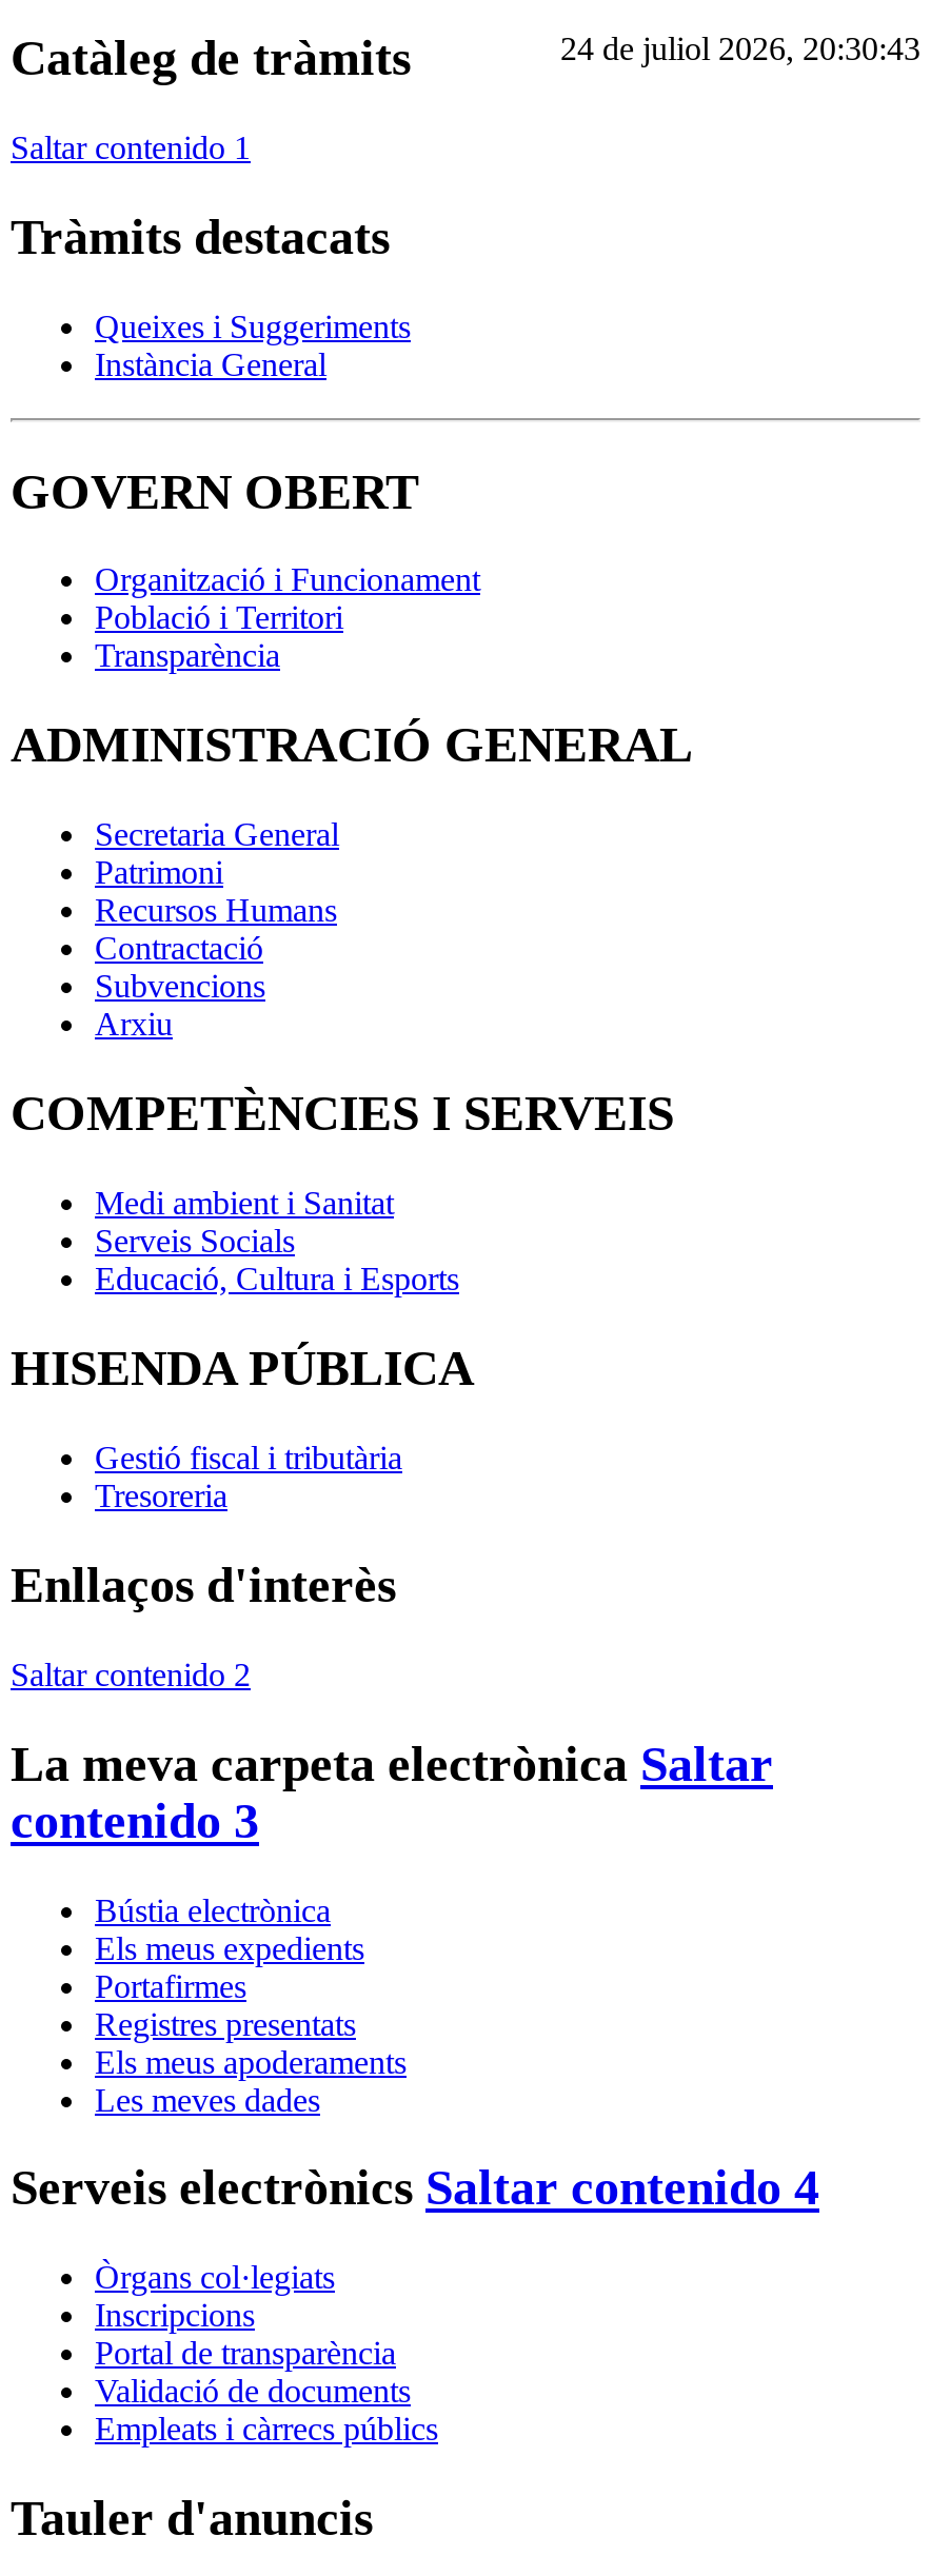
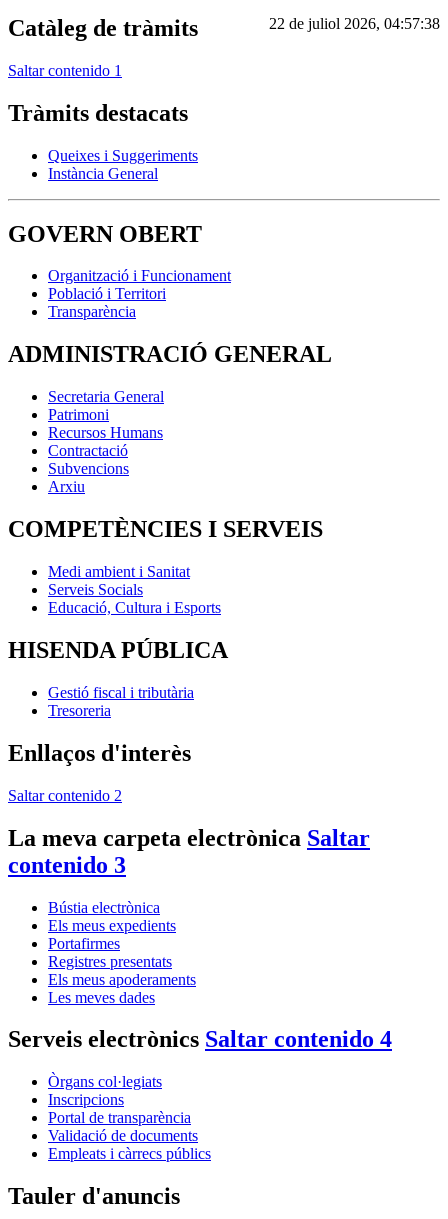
[560,30,920,66] 24 de juliol 2026, 20:30:43 -> [269,15,440,32] 22 de juliol 2026, 04:57:38

